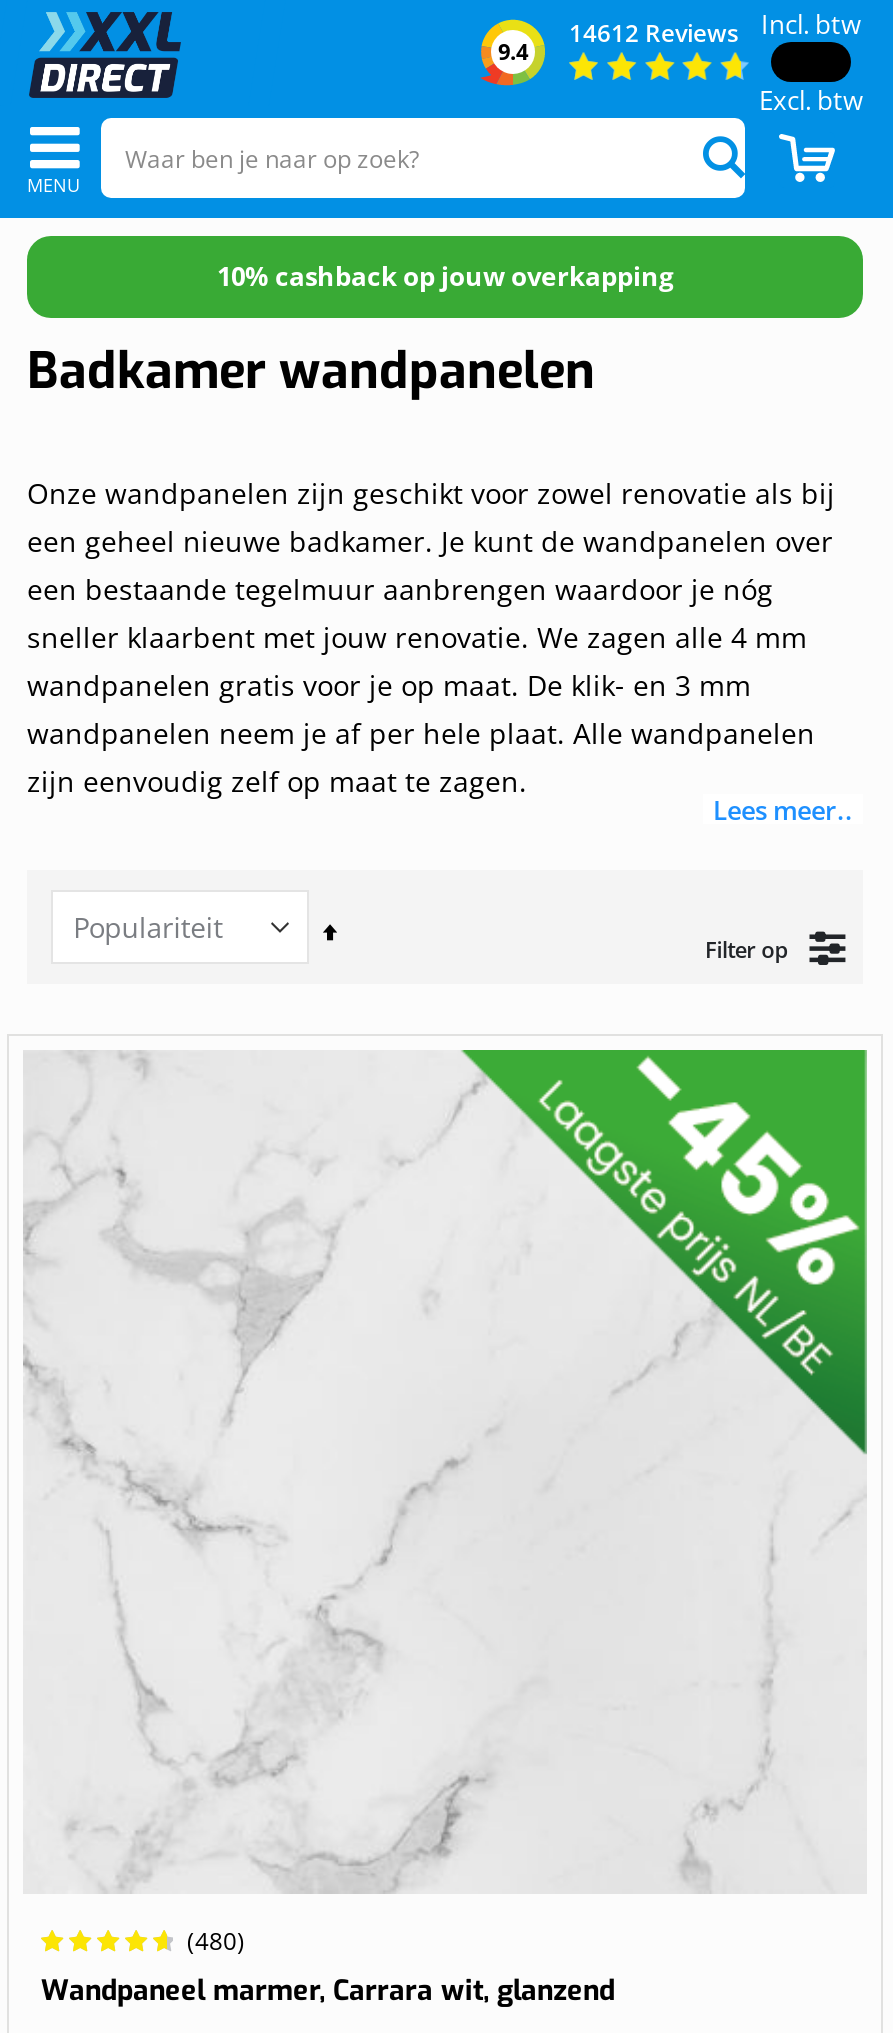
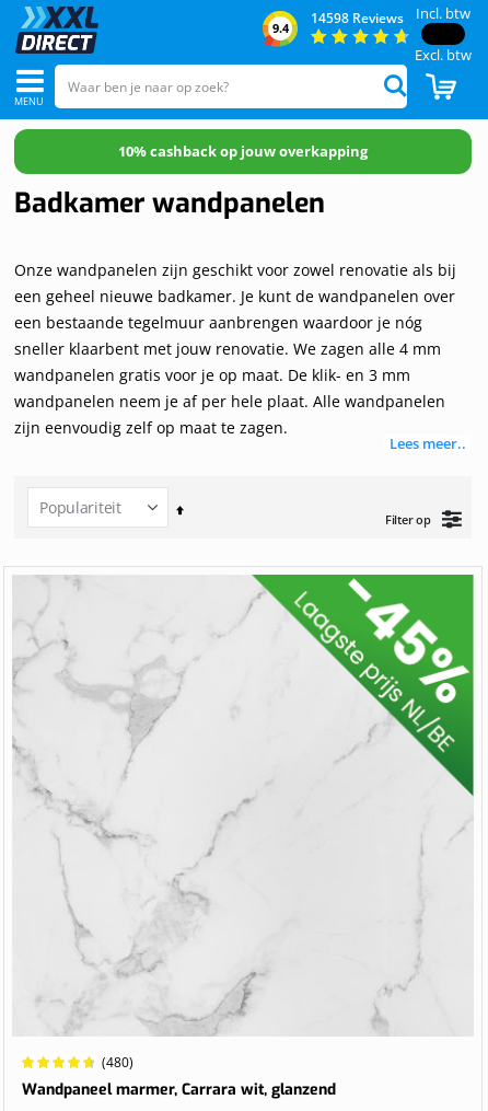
[569,6,861,50] 14612 Reviews Incl. btw -> [311,3,470,27] 14598 Reviews Incl. btw

